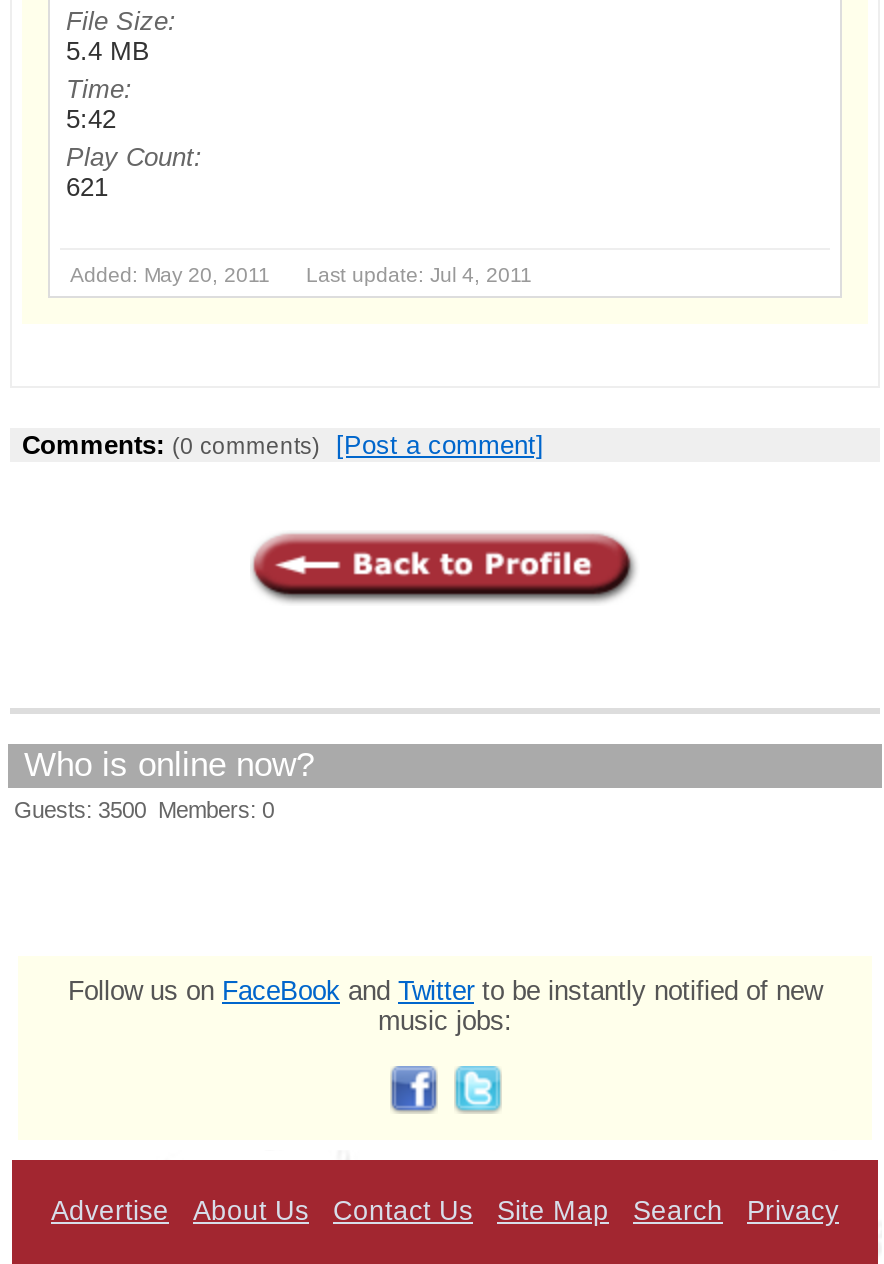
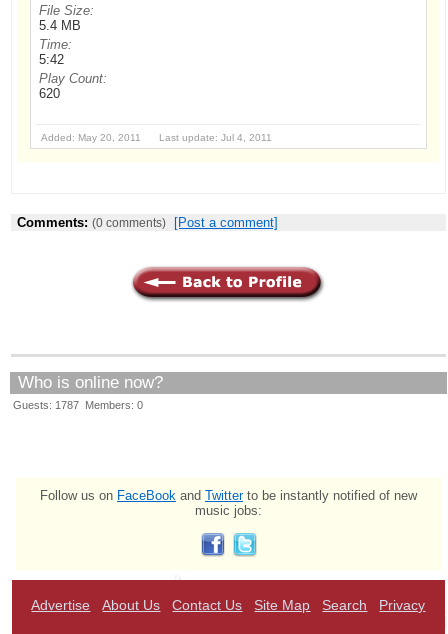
[66,172,108,202] 621 -> [39,86,60,101] 620
[14,798,274,822] Guests: 3500 Members: 0 -> [13,399,143,411] Guests: 1787 Members: 0

